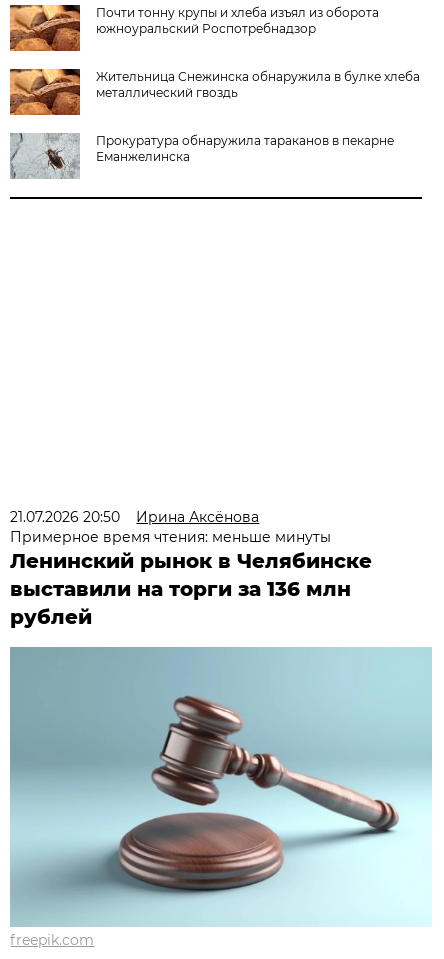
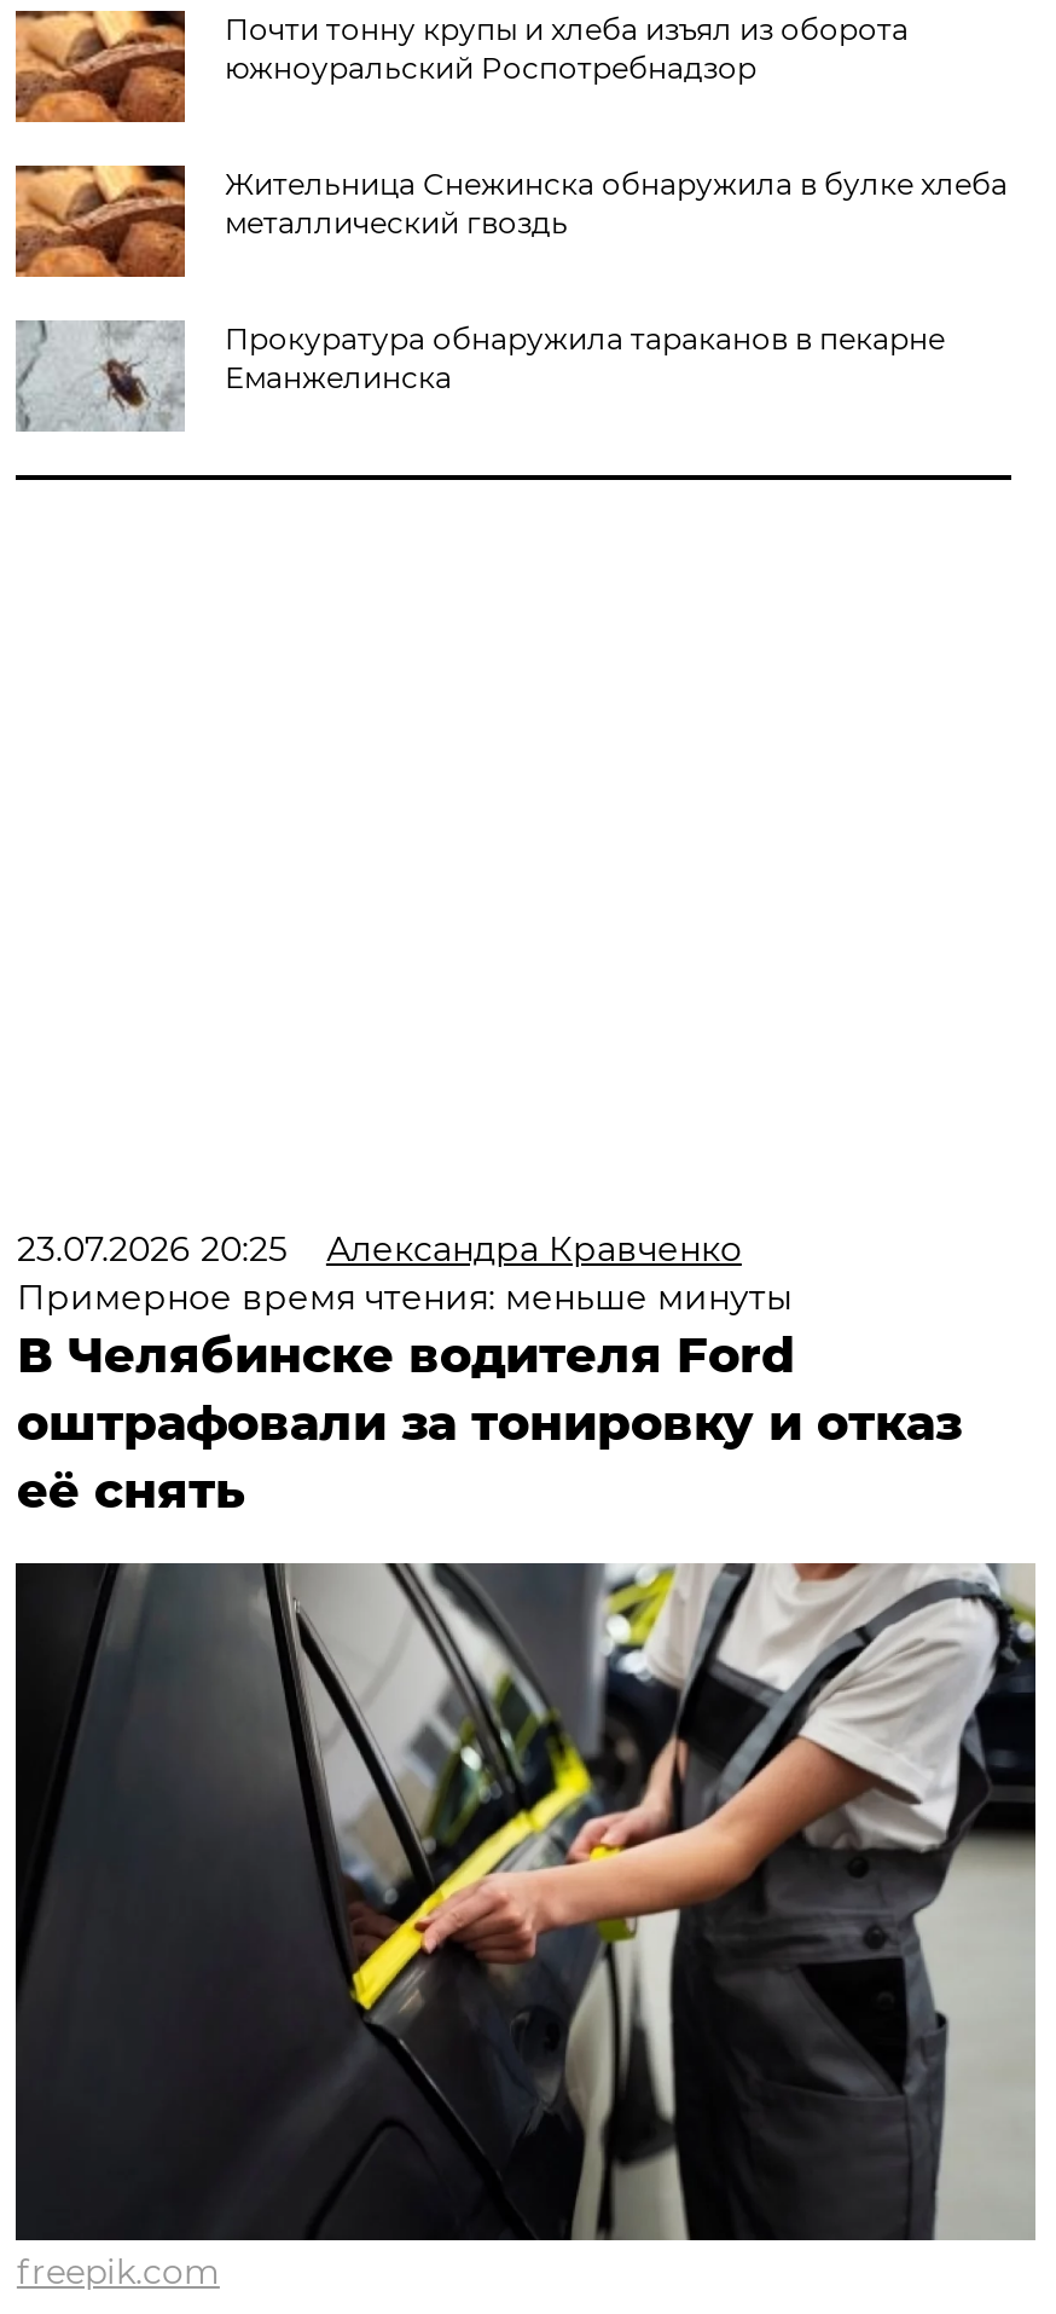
[10,508,259,526] 21.07.2026 20:50 | Ирина Аксёнова -> [17,1227,742,1270] 23.07.2026 20:25 | Александра Кравченко
[10,549,372,629] Ленинский рынок в Челябинске | выставили на торги за 136 млн | рублей -> [17,1326,962,1519] В Челябинске водителя Ford | оштрафовали за тонировку и отказ | её снять
[10,646,432,927] [image] -> [13,1561,1038,2243] [image]

